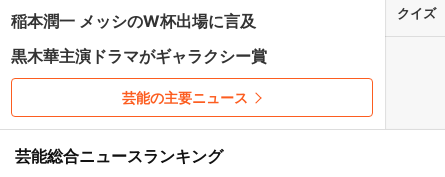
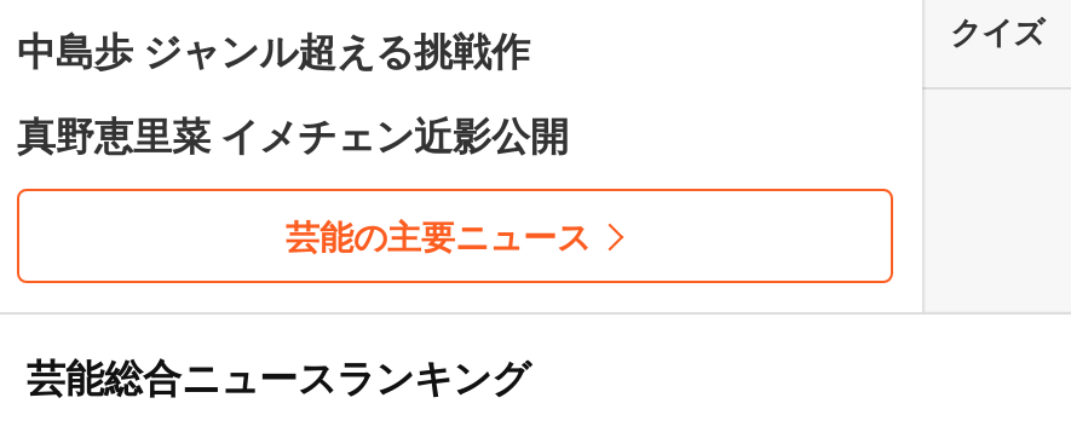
[11,11,256,31] 稲本潤一 メッシのW杯出場に言及 -> [17,27,530,75] 中島歩 ジャンル超える挑戦作
[11,46,267,66] 黒木華主演ドラマがギャラクシー賞 -> [17,111,569,160] 真野恵里菜 イメチェン近影公開

